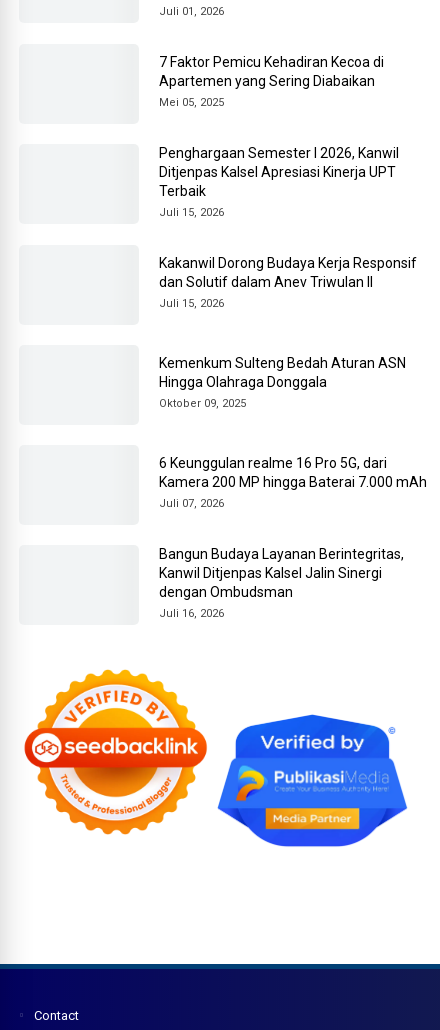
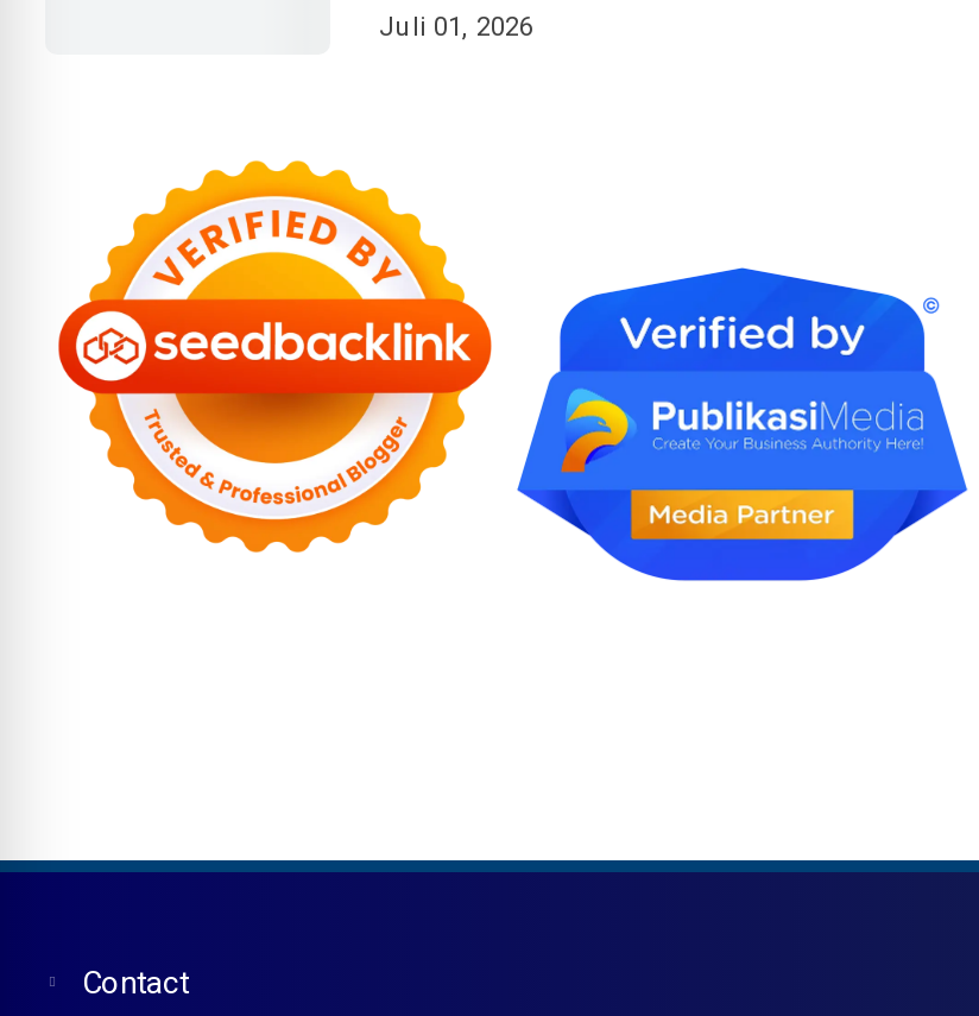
[159,54,417,310] 7 Faktor Pemicu Kehadiran Kecoa di | Apartemen yang Sering Diabaikan | Mei 05, 2025 | Penghargaan Semester I 2026, Kanwil | Ditjenpas Kalsel Apresiasi Kinerja UPT | Terbaik | Juli 15, 2026 | Kakanwil Dorong Budaya Kerja Responsif | dan Solutif dalam Anev Triwulan II | Juli 15, 2026 -> none
[159,355,406,410] Kemenkum Sulteng Bedah Aturan ASN | Hingga Olahraga Donggala | Oktober 09, 2025 -> none
[159,455,427,620] 6 Keunggulan realme 16 Pro 5G, dari | Kamera 200 MP hingga Baterai 7.000 mAh | Juli 07, 2026 | Bangun Budaya Layanan Berintegritas, | Kanwil Ditjenpas Kalsel Jalin Sinergi | dengan Ombudsman | Juli 16, 2026 -> none

